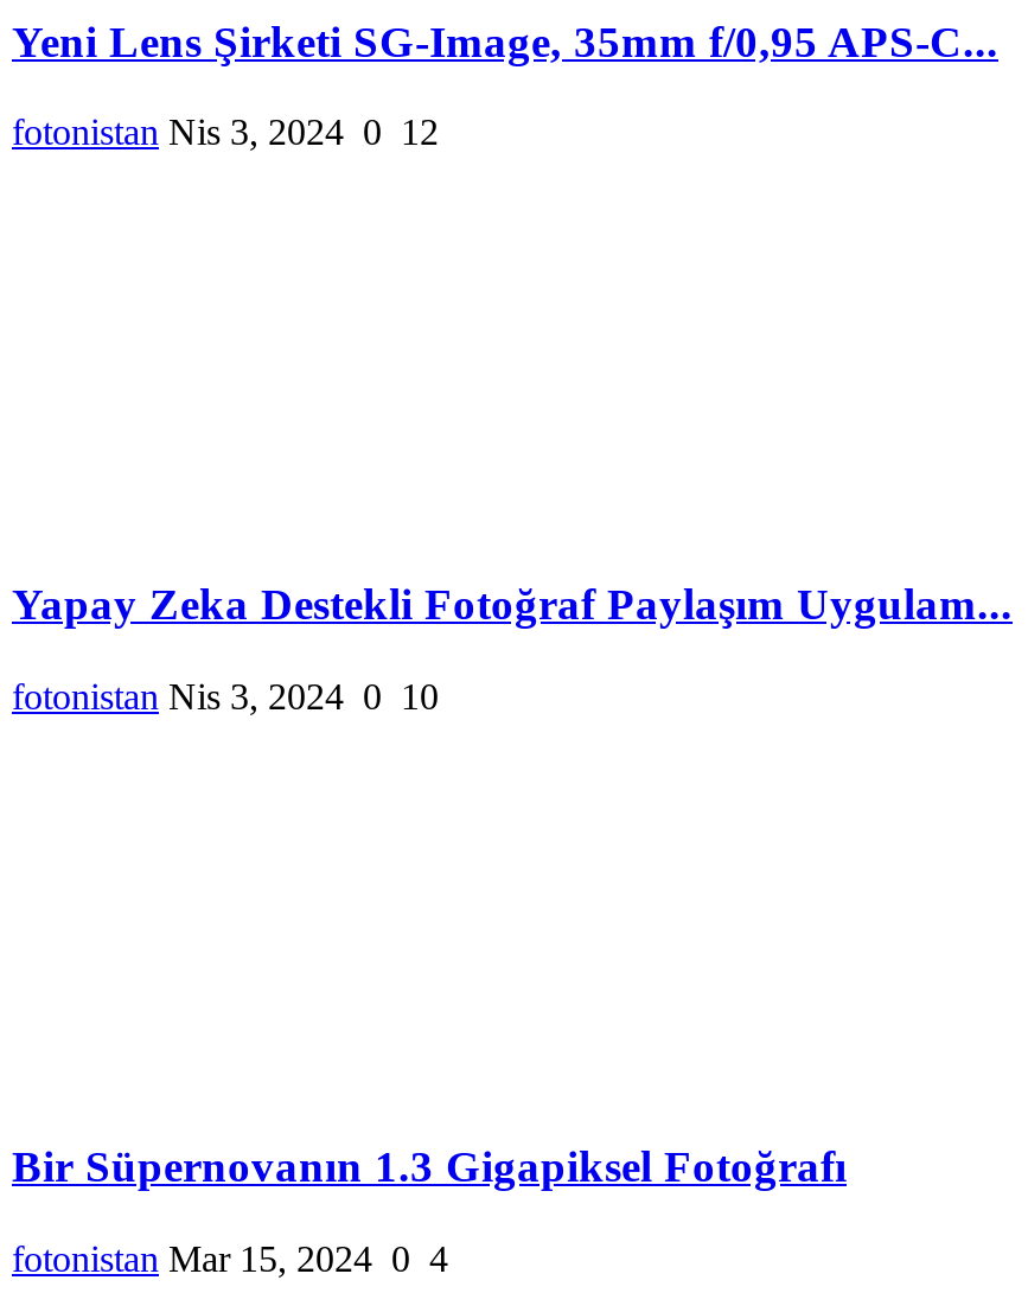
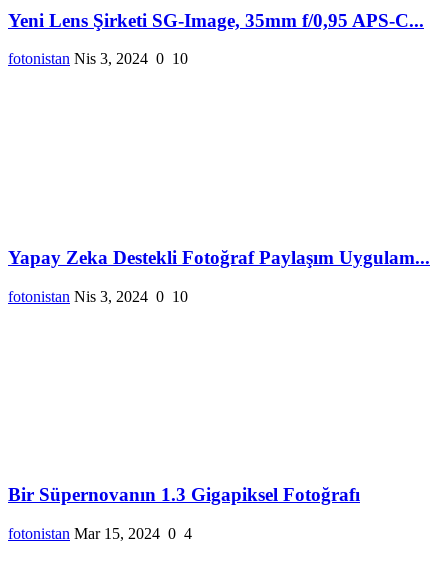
[12,112,439,153] fotonistan Nis 3, 2024 0 12 -> [8,50,188,67] fotonistan Nis 3, 2024 0 10

